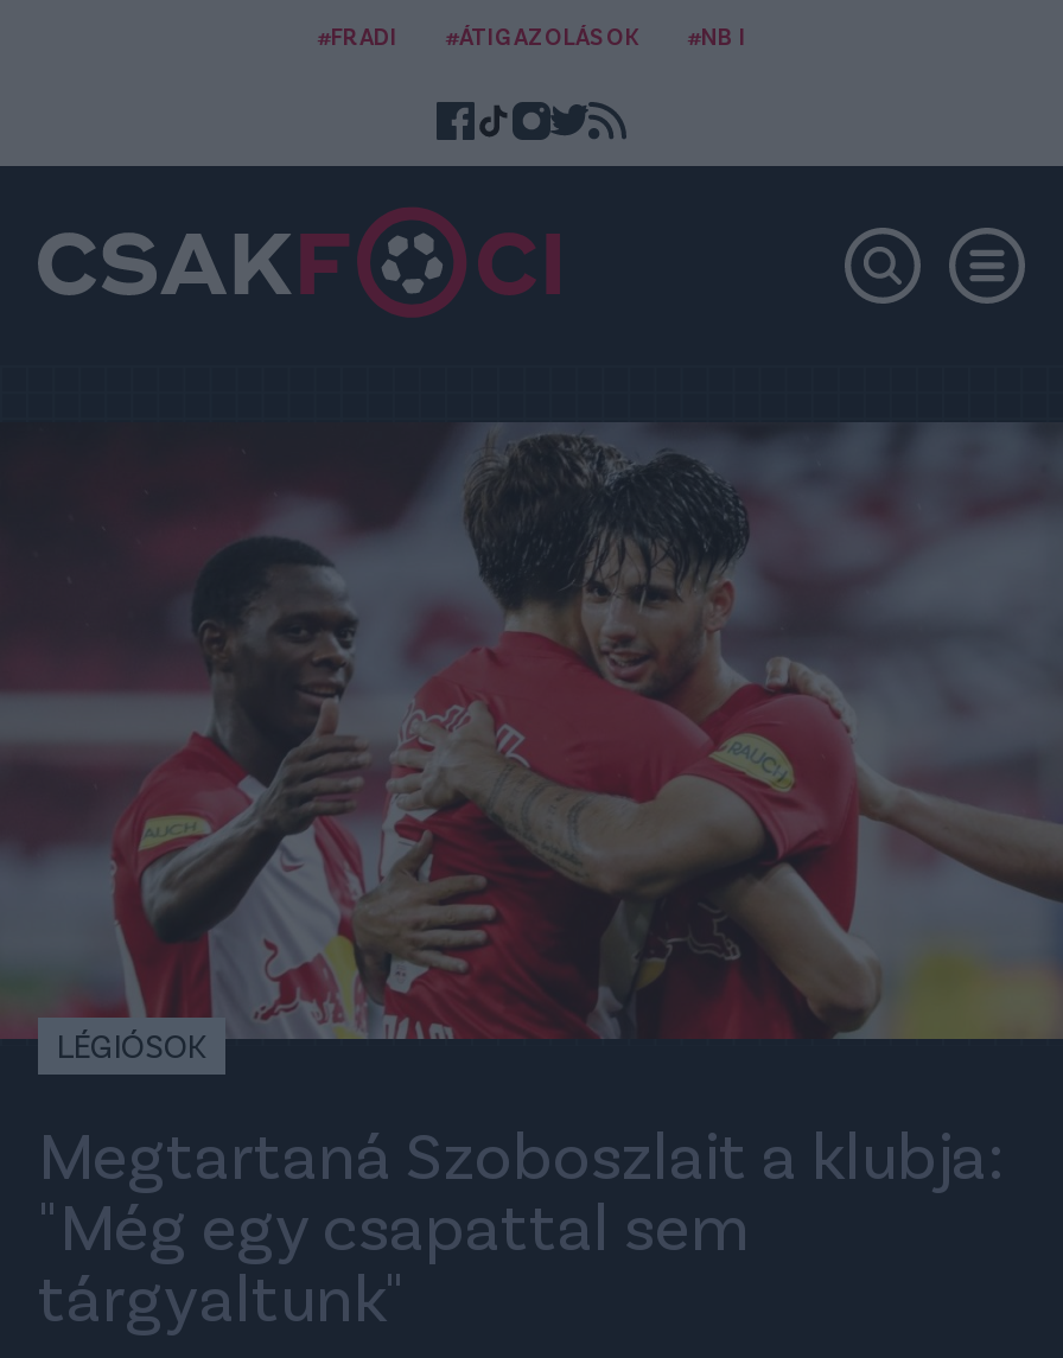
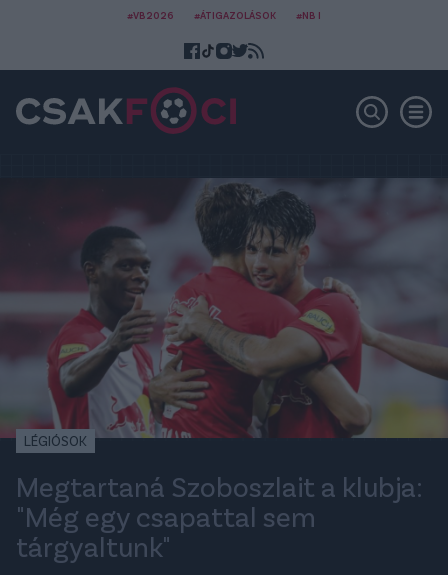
[317,21,397,49] #FRADI -> [127,9,174,21] #VB2026

